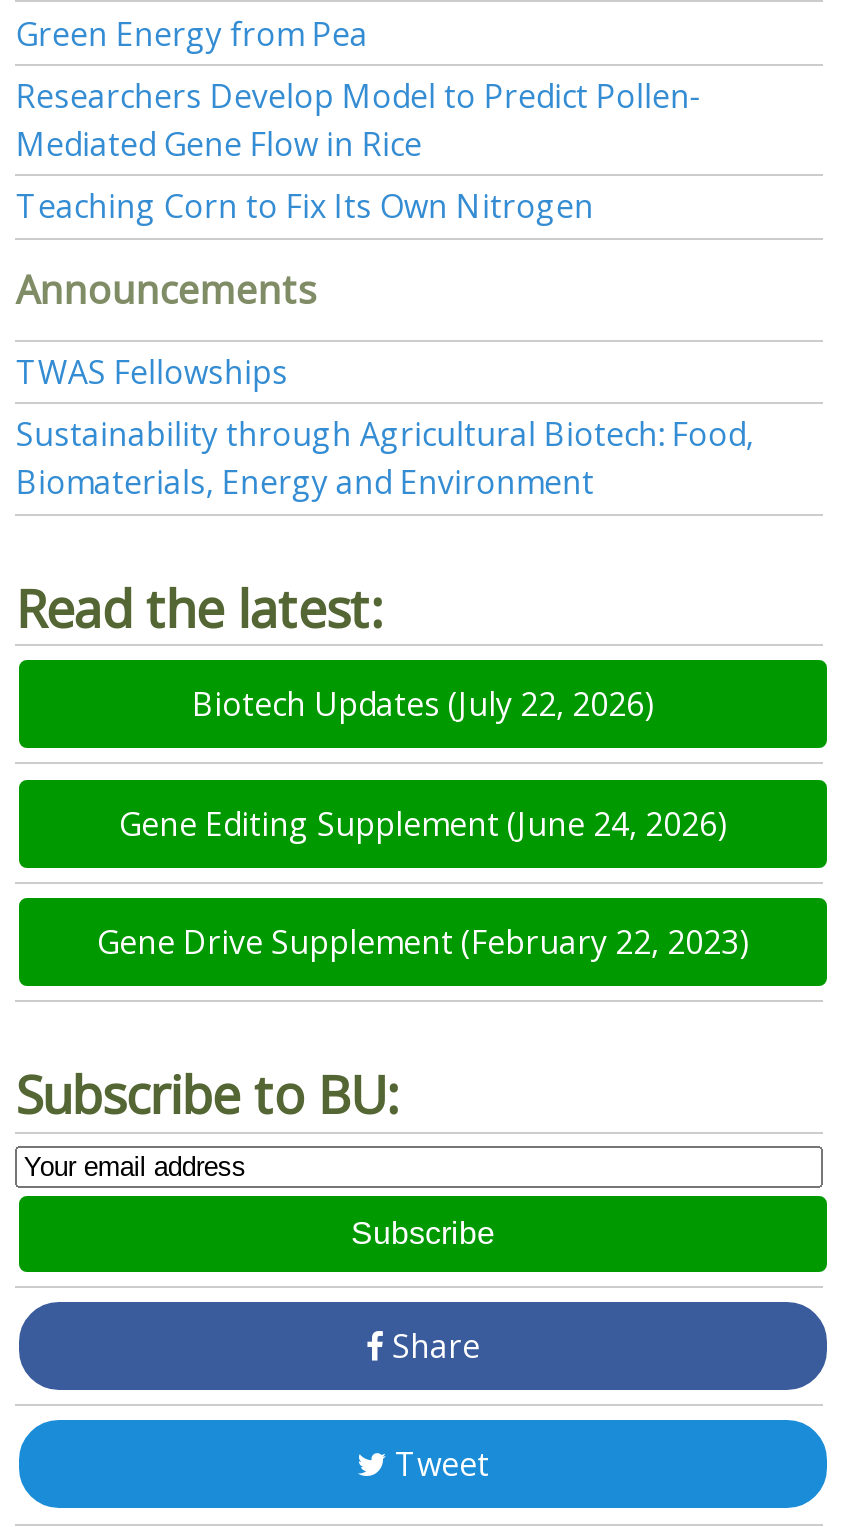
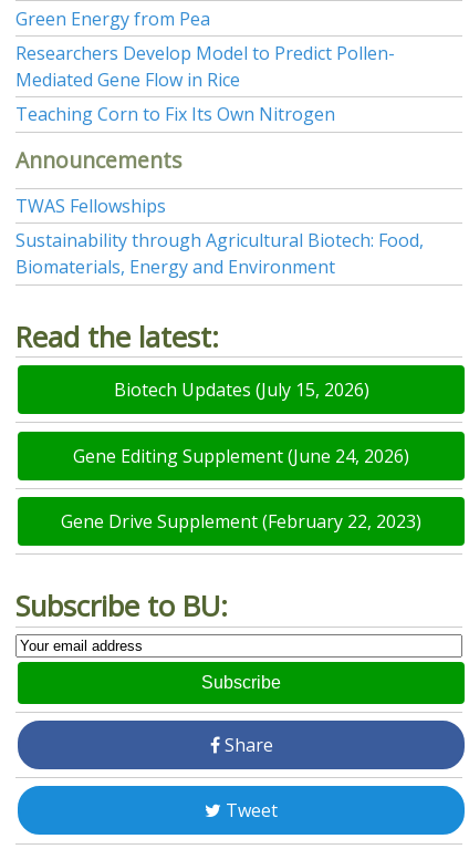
[192,682,654,726] Biotech Updates (July 22, 2026) -> [113,378,369,402] Biotech Updates (July 15, 2026)

